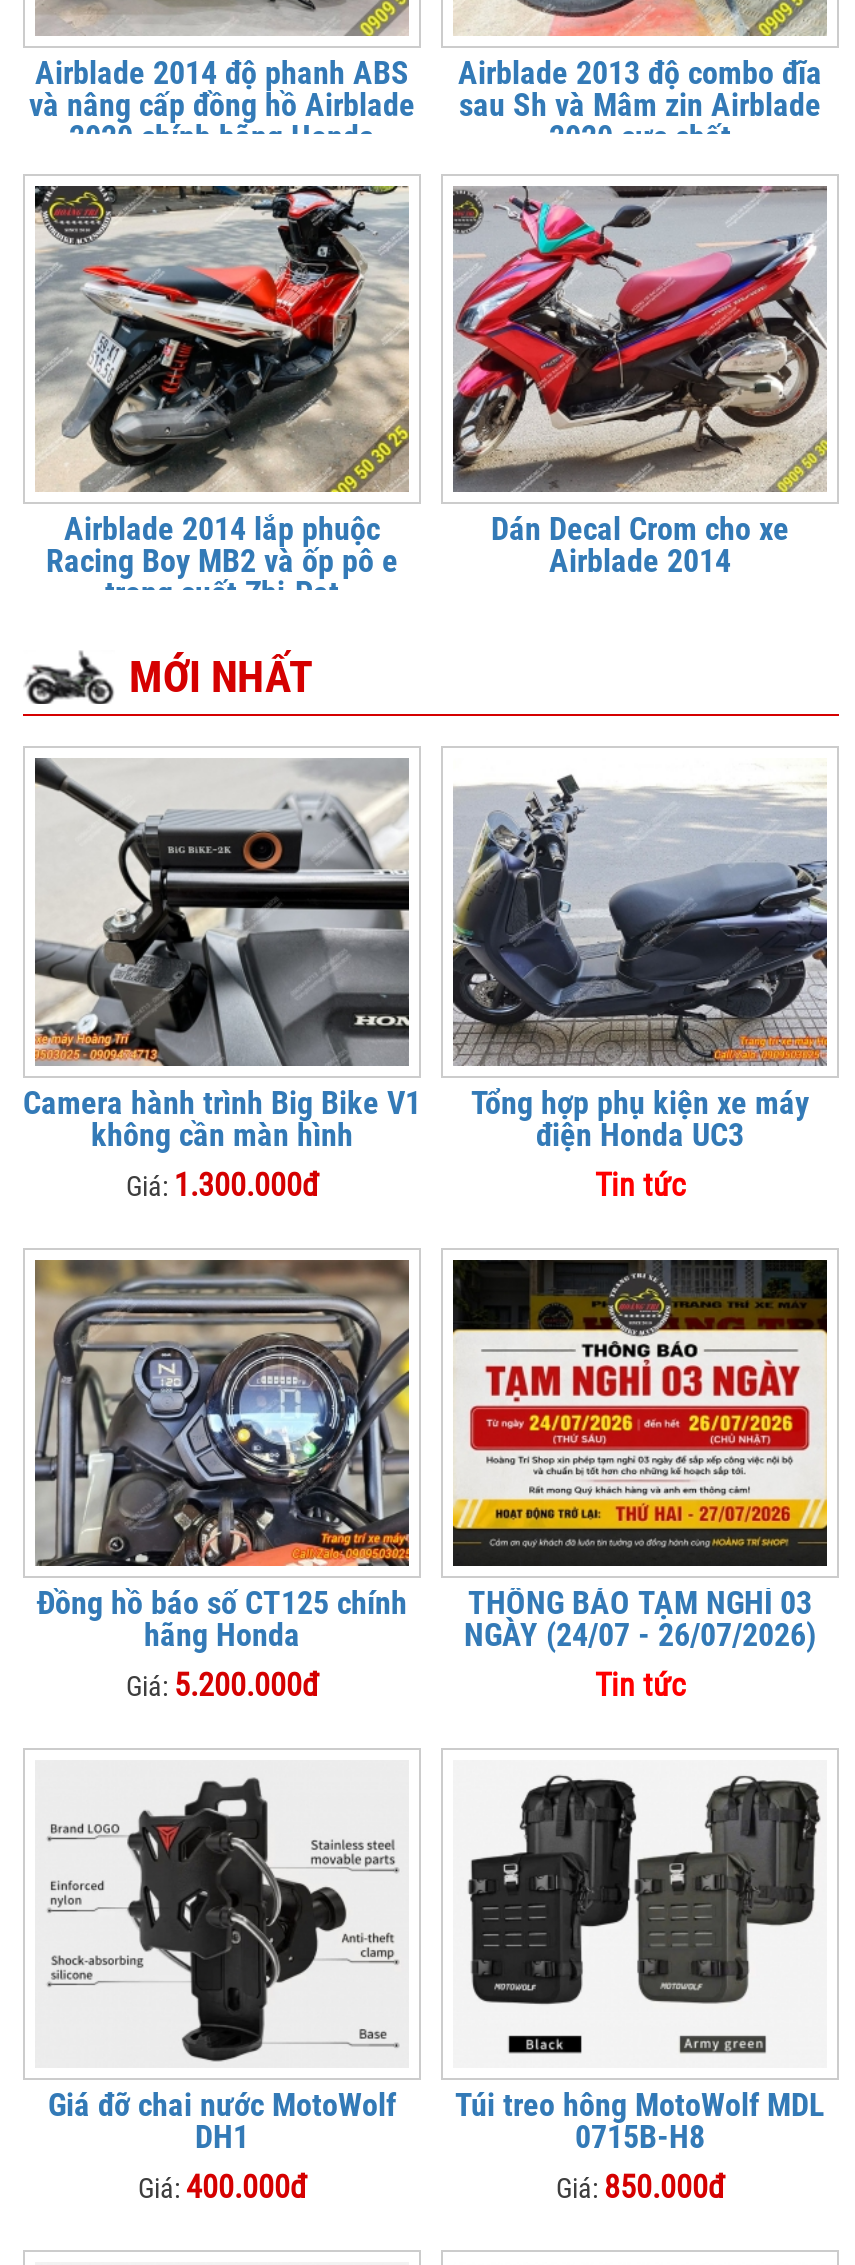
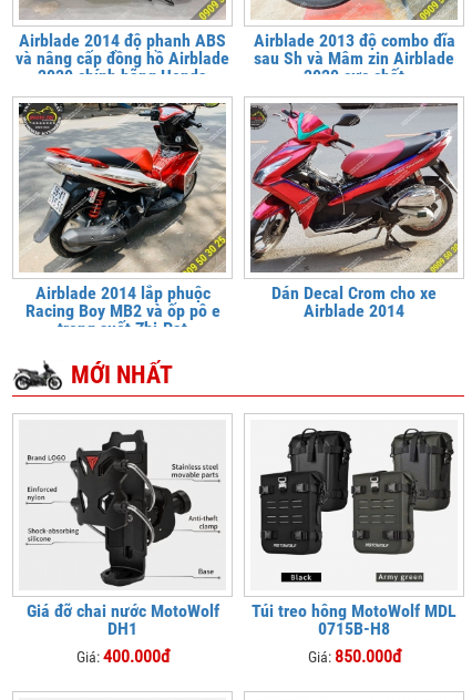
[23,756,421,1203] [image] | Camera hành trình Big Bike V1 | không cần màn hình | Giá: 1.300.000đ -> none
[451,774,829,1203] [image] | Tổng hợp phụ kiện xe máy | điện Honda UC3 | Tin tức -> none
[33,1258,411,1705] [image] | Đồng hồ báo số CT125 chính | hãng Honda | Giá: 5.200.000đ -> none
[451,1258,829,1705] [image] | THÔNG BÁO TẠM NGHỈ 03 | NGÀY (24/07 - 26/07/2026) | Tin tức -> none

